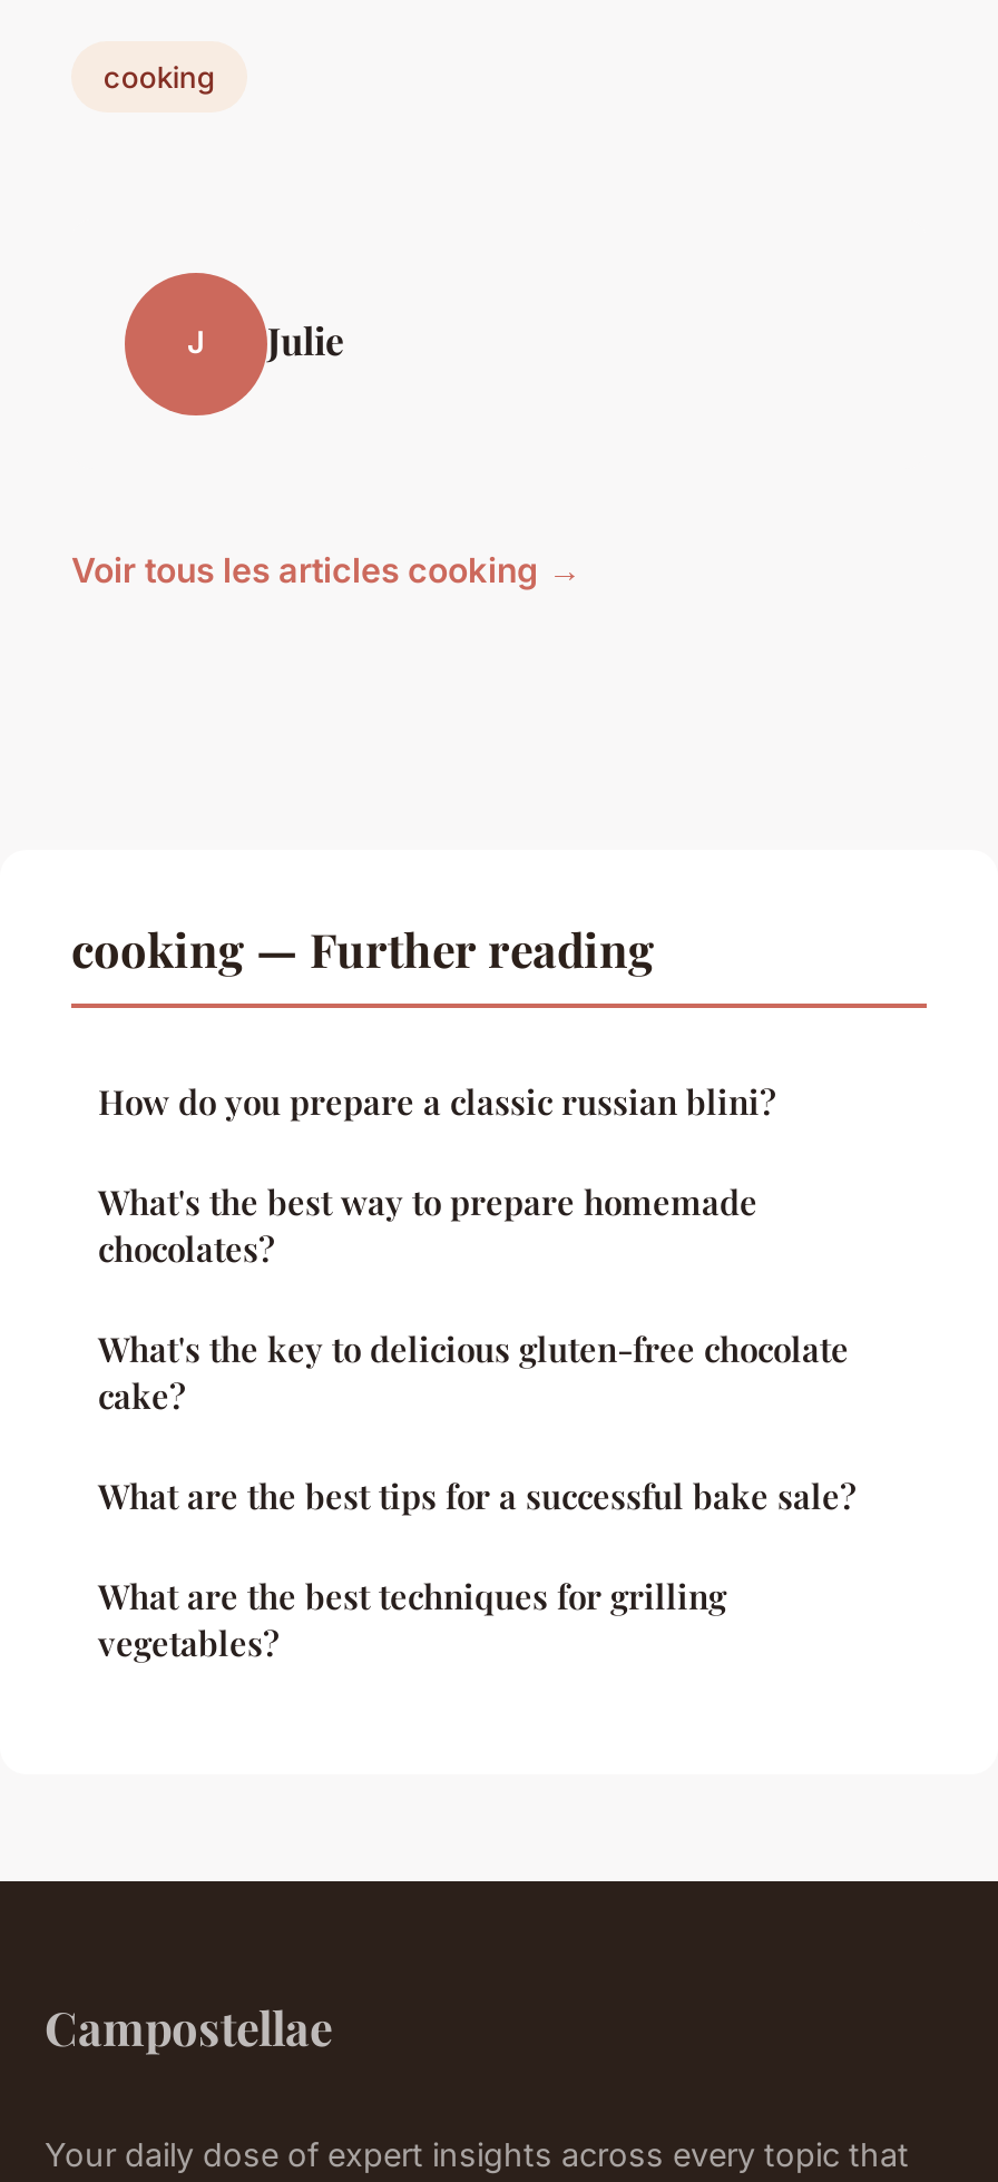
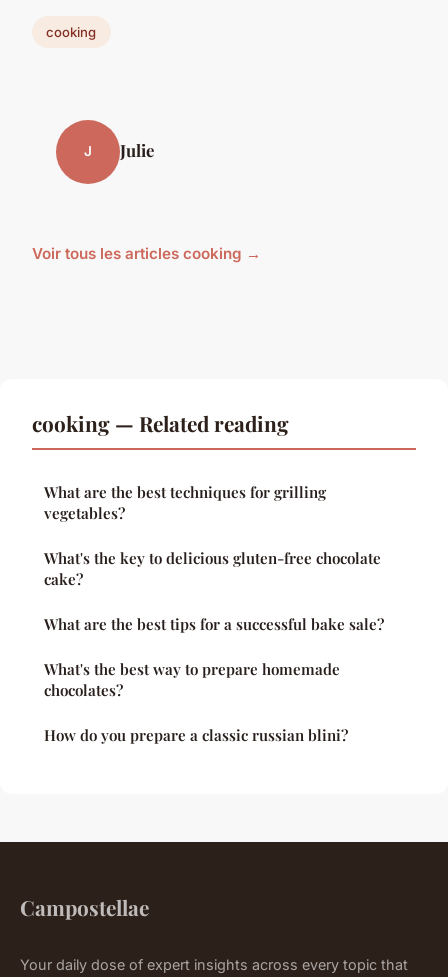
[71,916,655,978] cooking — Further reading -> [32,409,289,437] cooking — Related reading
moved [98,1078,775,1270] -> [44,659,348,745]: What's the best way to prepare homemade | chocolates? | How do you prepare a classic russian blini?
moved [98,1326,855,1517] -> [44,548,384,634]: What's the key to delicious gluten-free chocolate | cake? | What are the best tips for a successful bake sale?
moved [98,1573,726,1664] -> [44,482,326,523]: What are the best techniques for grilling | vegetables?

